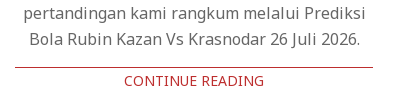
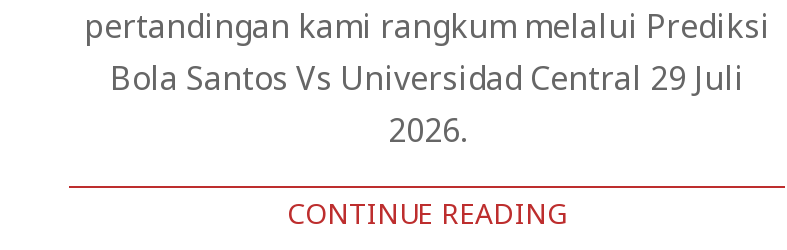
[28,28,359,50] Bola Rubin Kazan Vs Krasnodar 26 Juli 2026. -> [110,57,744,153] Bola Santos Vs Universidad Central 29 Juli | 2026.

